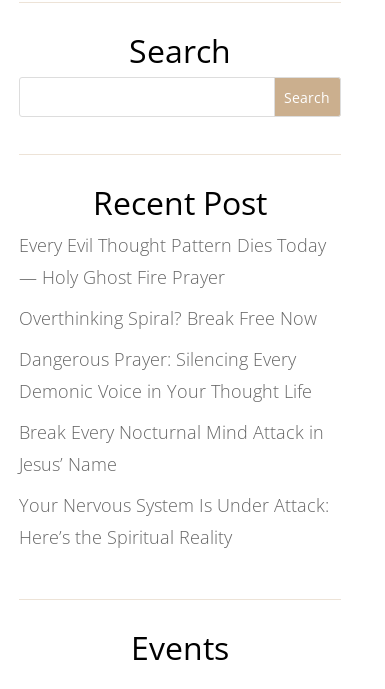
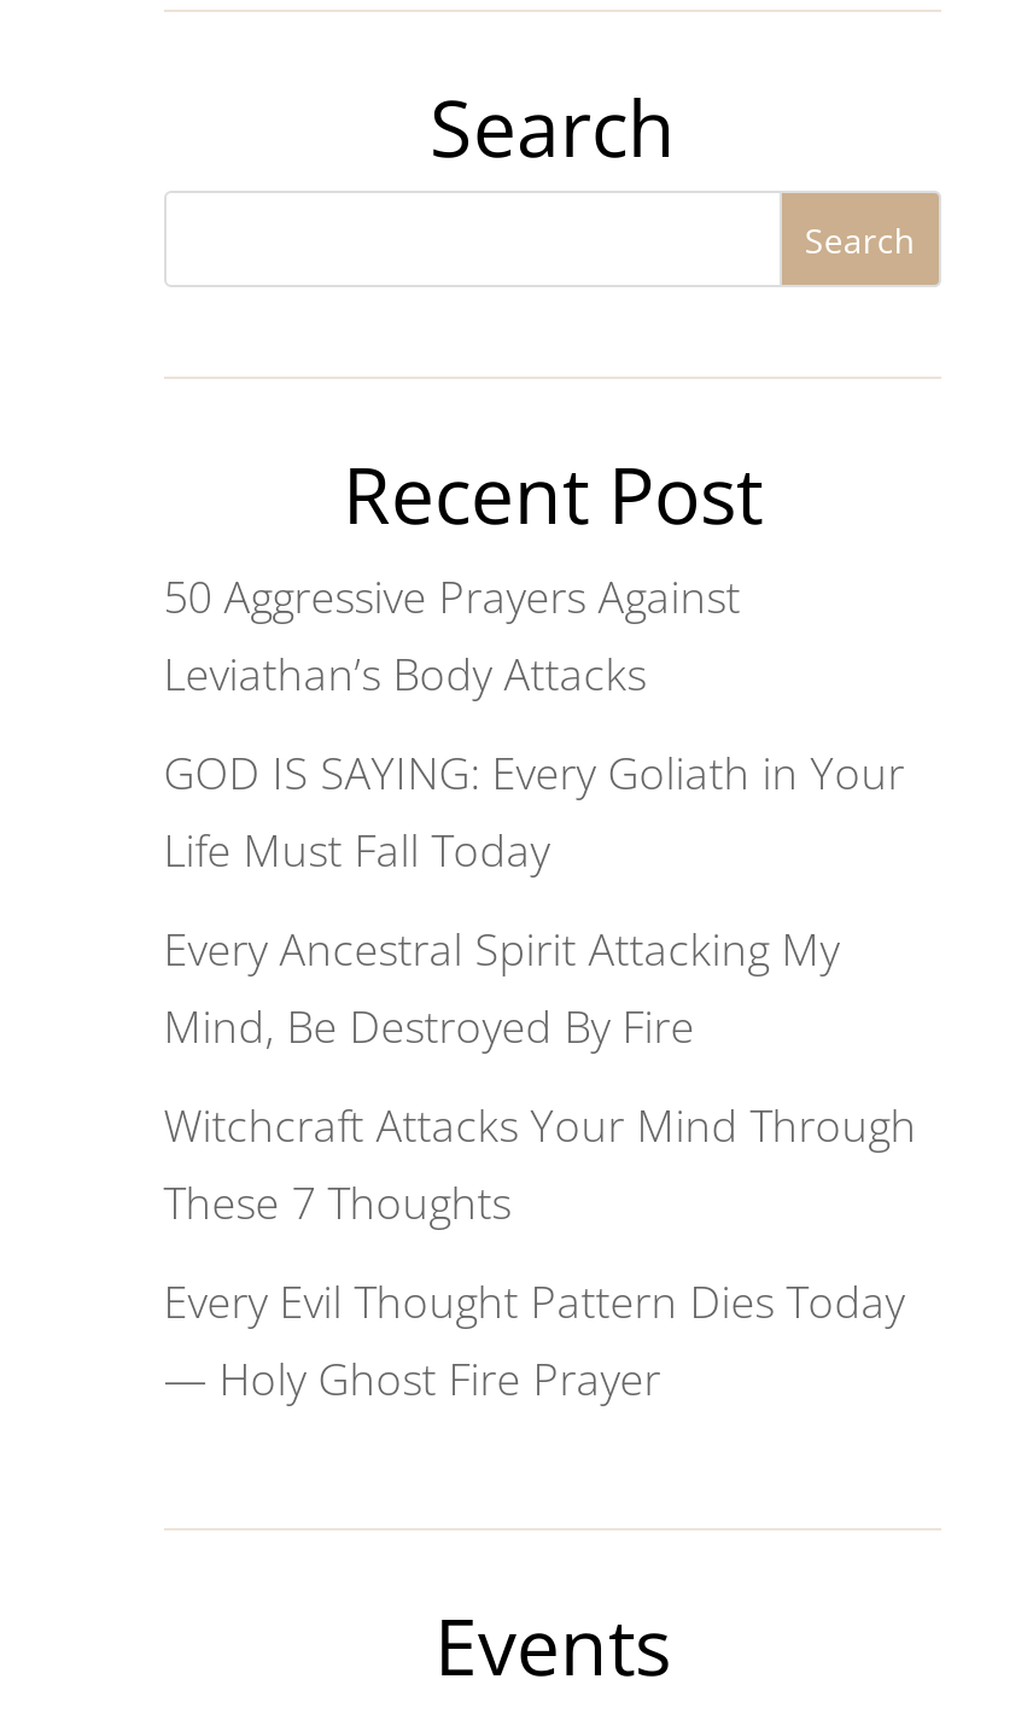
none -> [164,568,917,1231] 50 Aggressive Prayers Against | Leviathan’s Body Attacks | GOD IS SAYING: Every Goliath in Your | Life Must Fall Today | Every Ancestral Spirit Attacking My | Mind, Be Destroyed By Fire | Witchcraft Attacks Your Mind Through | These 7 Thoughts
moved [19,233,326,289] -> [164,1272,905,1408]: Every Evil Thought Pattern Dies Today | — Holy Ghost Fire Prayer
[19,306,329,549] Overthinking Spiral? Break Free Now | Dangerous Prayer: Silencing Every | Demonic Voice in Your Thought Life | Break Every Nocturnal Mind Attack in | Jesus’ Name | Your Nervous System Is Under Attack: | Here’s the Spiritual Reality -> none

